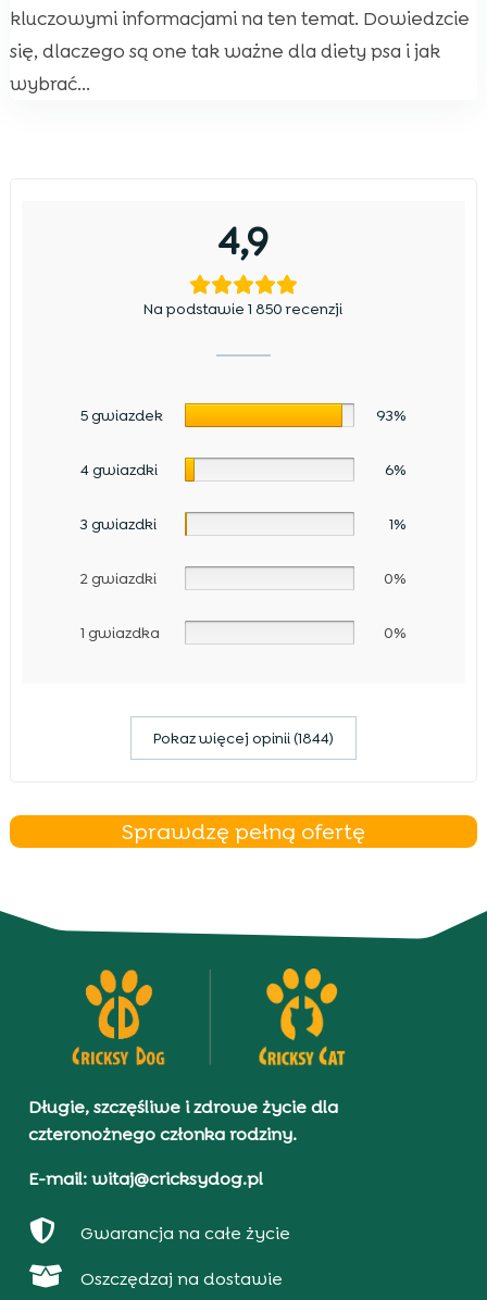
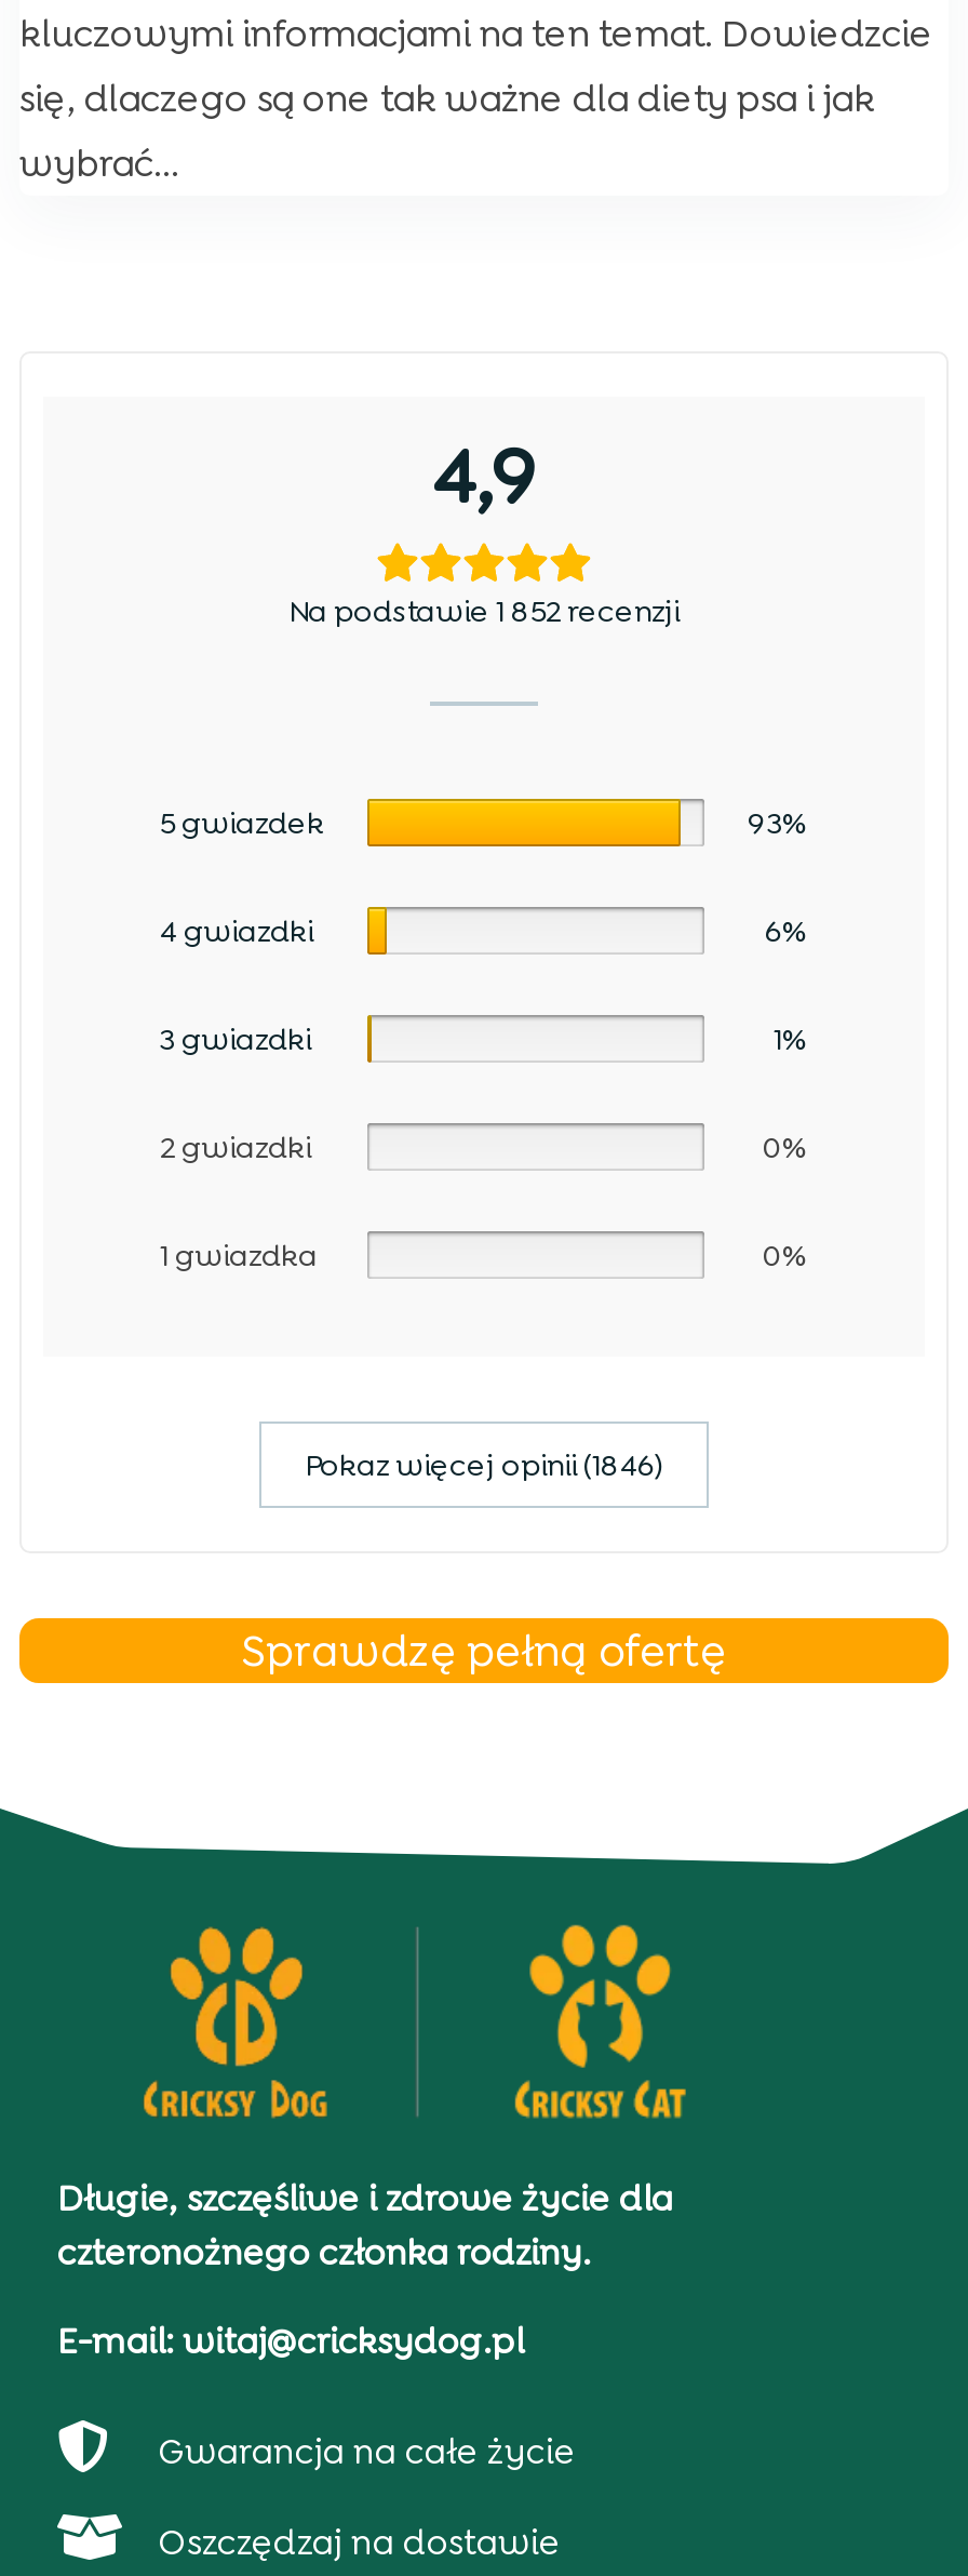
[144,298,343,318] Na podstawie 1 850 recenzji -> [288,592,680,631] Na podstawie 1 852 recenzji
[153,728,334,747] Pokaz więcej opinii (1844) -> [305,1446,663,1485] Pokaz więcej opinii (1846)

